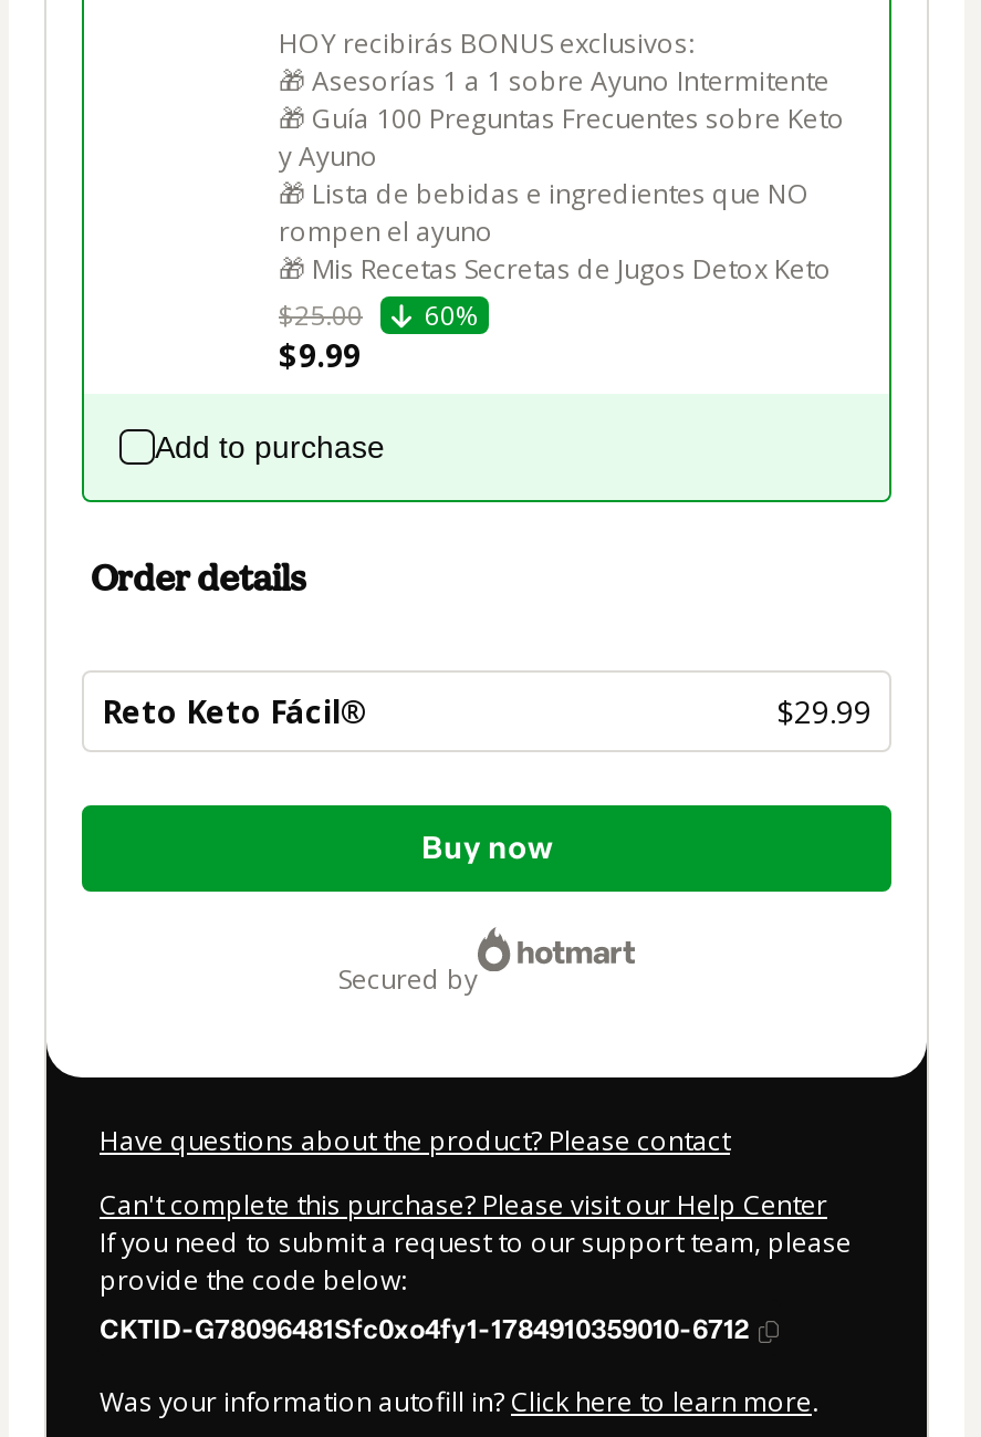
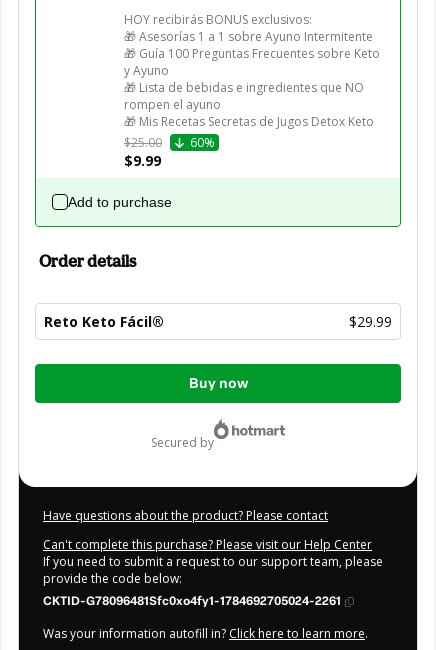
[100,1315,750,1346] CKTID-G78096481Sfc0xo4fy1-1784910359010-6712 -> [43,594,341,608] CKTID-G78096481Sfc0xo4fy1-1784692705024-2261

